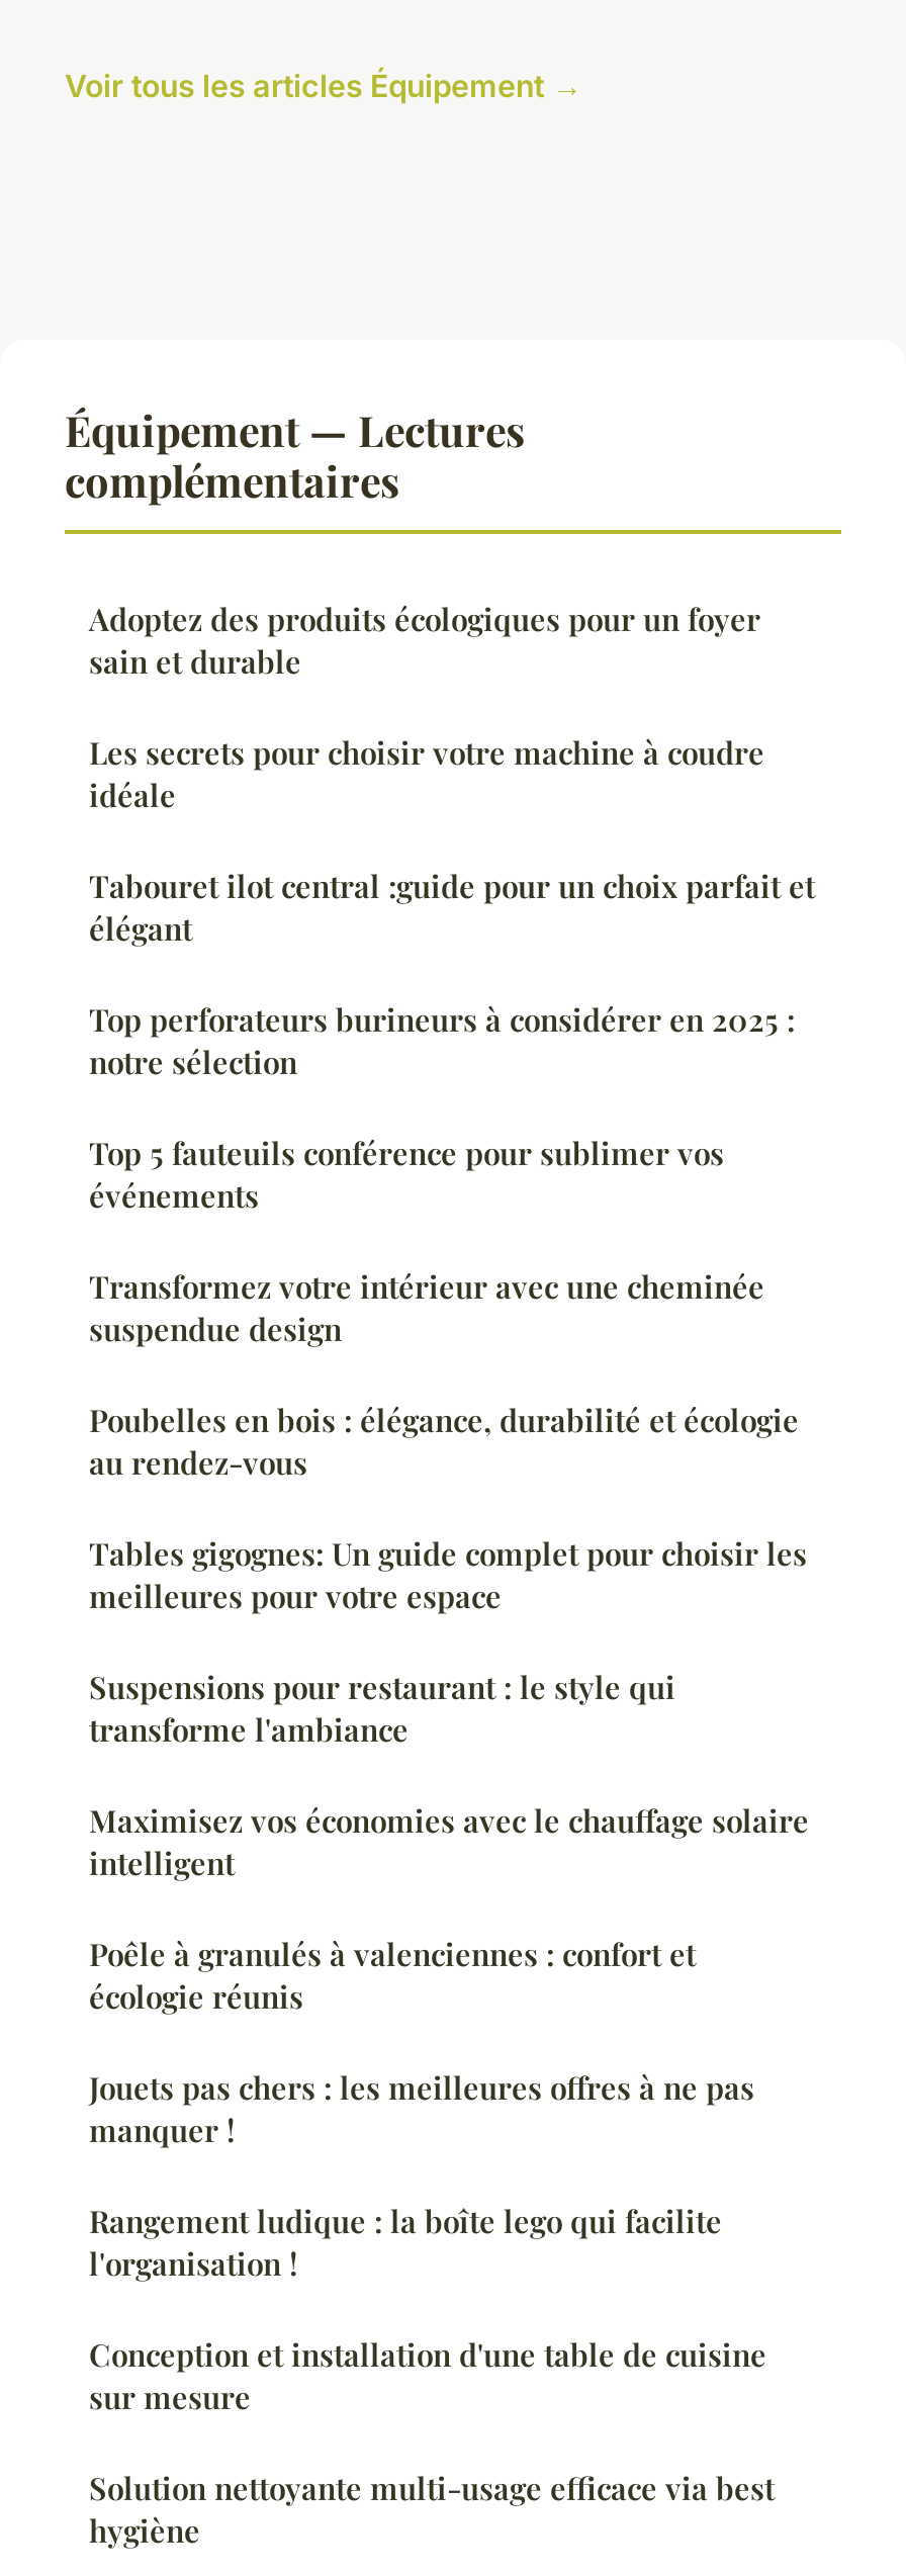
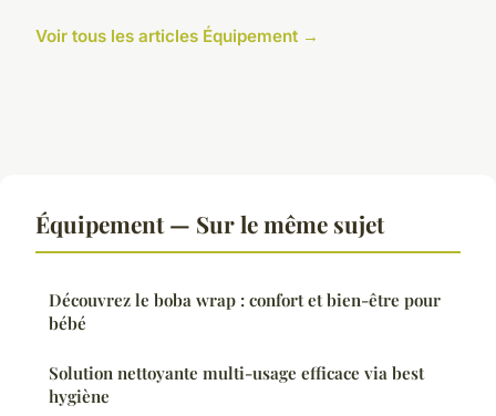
[65,400,815,2416] Équipement — Lectures | complémentaires | Adoptez des produits écologiques pour un foyer | sain et durable | Les secrets pour choisir votre machine à coudre | idéale | Tabouret ilot central :guide pour un choix parfait et | élégant | Top perforateurs burineurs à considérer en 2025 : | notre sélection | Top 5 fauteuils conférence pour sublimer vos | événements | Transformez votre intérieur avec une cheminée | suspendue design | Poubelles en bois : élégance, durabilité et écologie | au rendez-vous | Tables gigognes: Un guide complet pour choisir les | meilleures pour votre espace | Suspensions pour restaurant : le style qui | transforme l'ambiance | Maximisez vos économies avec le chauffage solaire | intelligent | Poêle à granulés à valenciennes : confort et | écologie réunis | Jouets pas chers : les meilleures offres à ne pas | manquer ! | Rangement ludique : la boîte lego qui facilite | l'organisation ! | Conception et installation d'une table de cuisine | sur mesure -> [35,208,441,334] Équipement — Sur le même sujet | Découvrez le boba wrap : confort et bien-être pour | bébé

